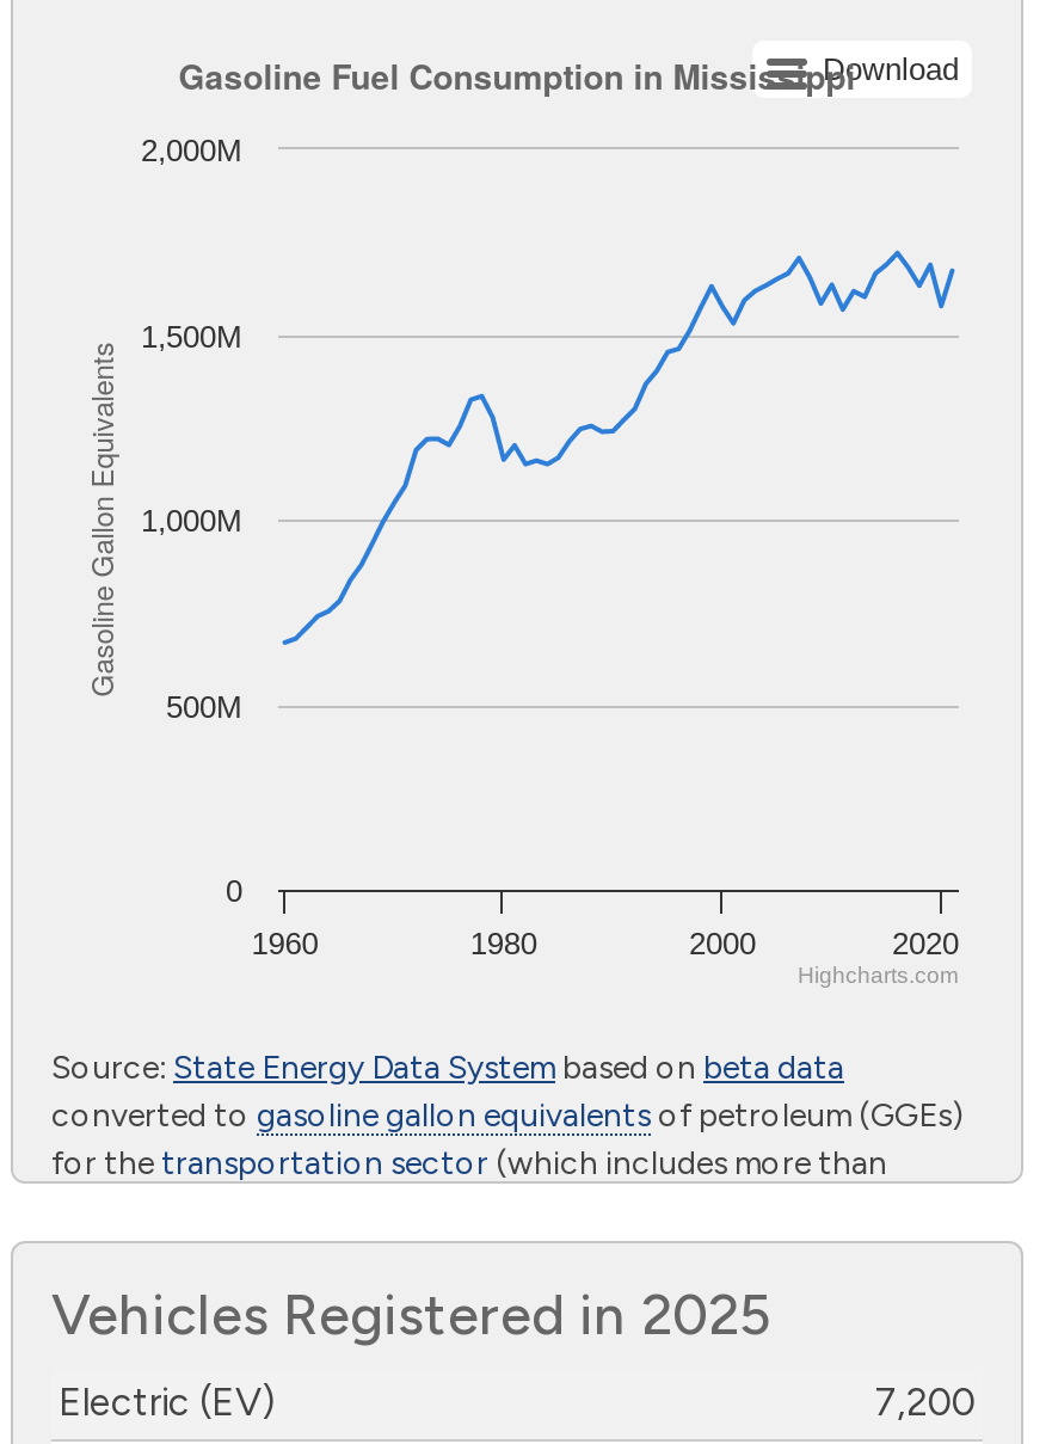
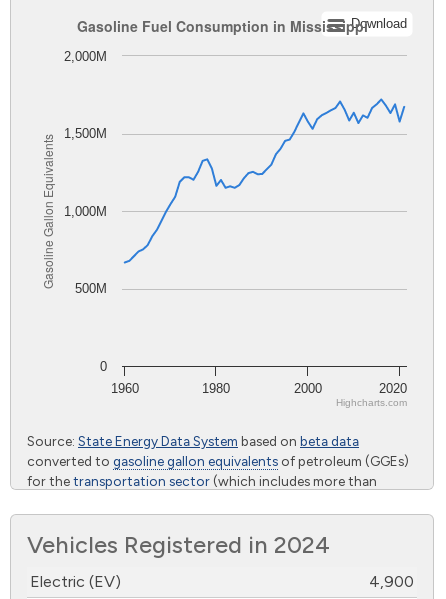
[51,1282,770,1348] Vehicles Registered in 2025 -> [27,531,330,559] Vehicles Registered in 2024
[875,1380,976,1425] 7,200 -> [369,572,414,591] 4,900

